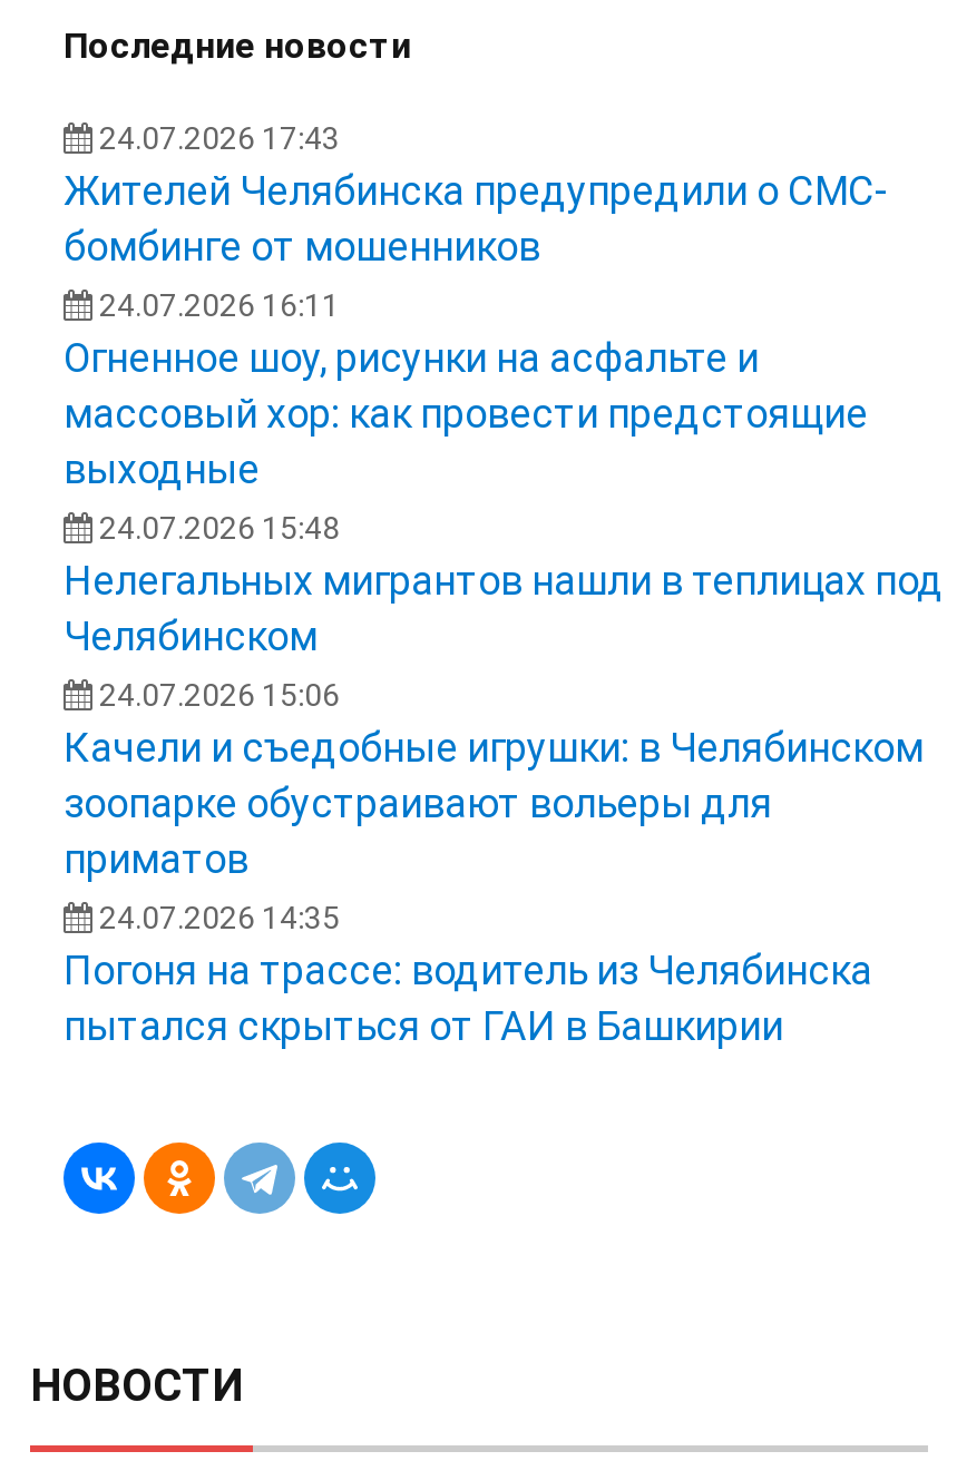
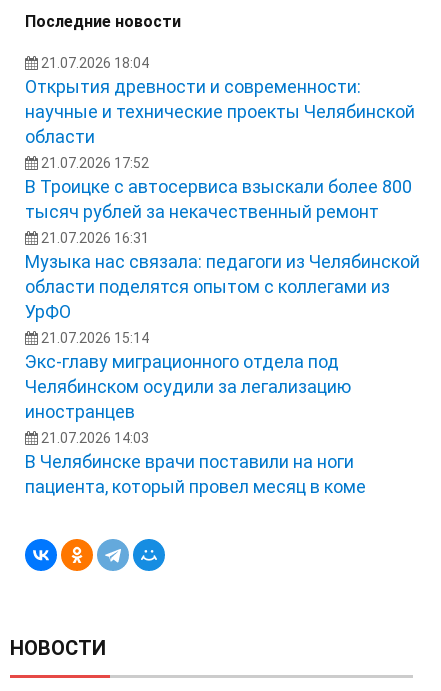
[64,119,944,1048] 24.07.2026 17:43 | Жителей Челябинска предупредили о СМС- | бомбинге от мошенников | 24.07.2026 16:11 | Огненное шоу, рисунки на асфальте и | массовый хор: как провести предстоящие | выходные | 24.07.2026 15:48 | Нелегальных мигрантов нашли в теплицах под | Челябинском | 24.07.2026 15:06 | Качели и съедобные игрушки: в Челябинском | зоопарке обустраивают вольеры для | приматов | 24.07.2026 14:35 | Погоня на трассе: водитель из Челябинска | пытался скрыться от ГАИ в Башкирии -> [25,54,420,496] 21.07.2026 18:04 | Открытия древности и современности: | научные и технические проекты Челябинской | области | 21.07.2026 17:52 | В Троицке с автосервиса взыскали более 800 | тысяч рублей за некачественный ремонт | 21.07.2026 16:31 | Музыка нас связала: педагоги из Челябинской | области поделятся опытом с коллегами из | УрФО | 21.07.2026 15:14 | Экс-главу миграционного отдела под | Челябинском осудили за легализацию | иностранцев | 21.07.2026 14:03 | В Челябинске врачи поставили на ноги | пациента, который провел месяц в коме

